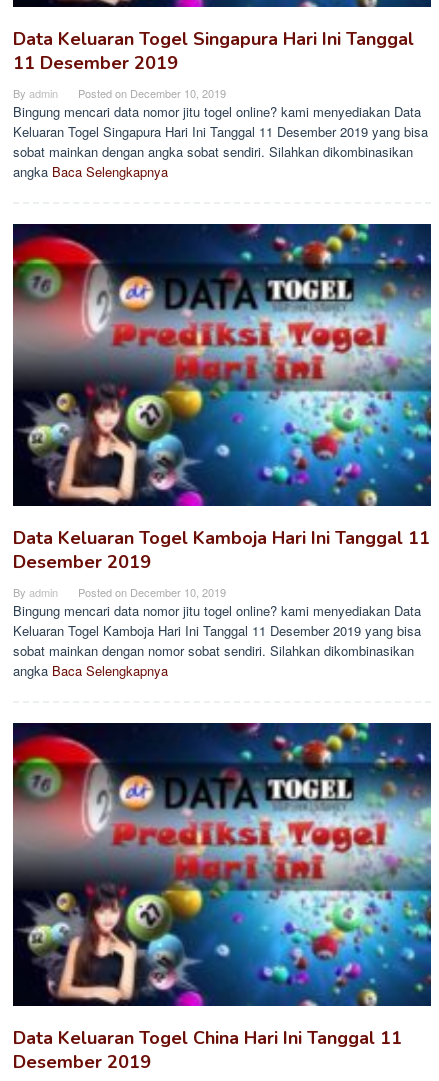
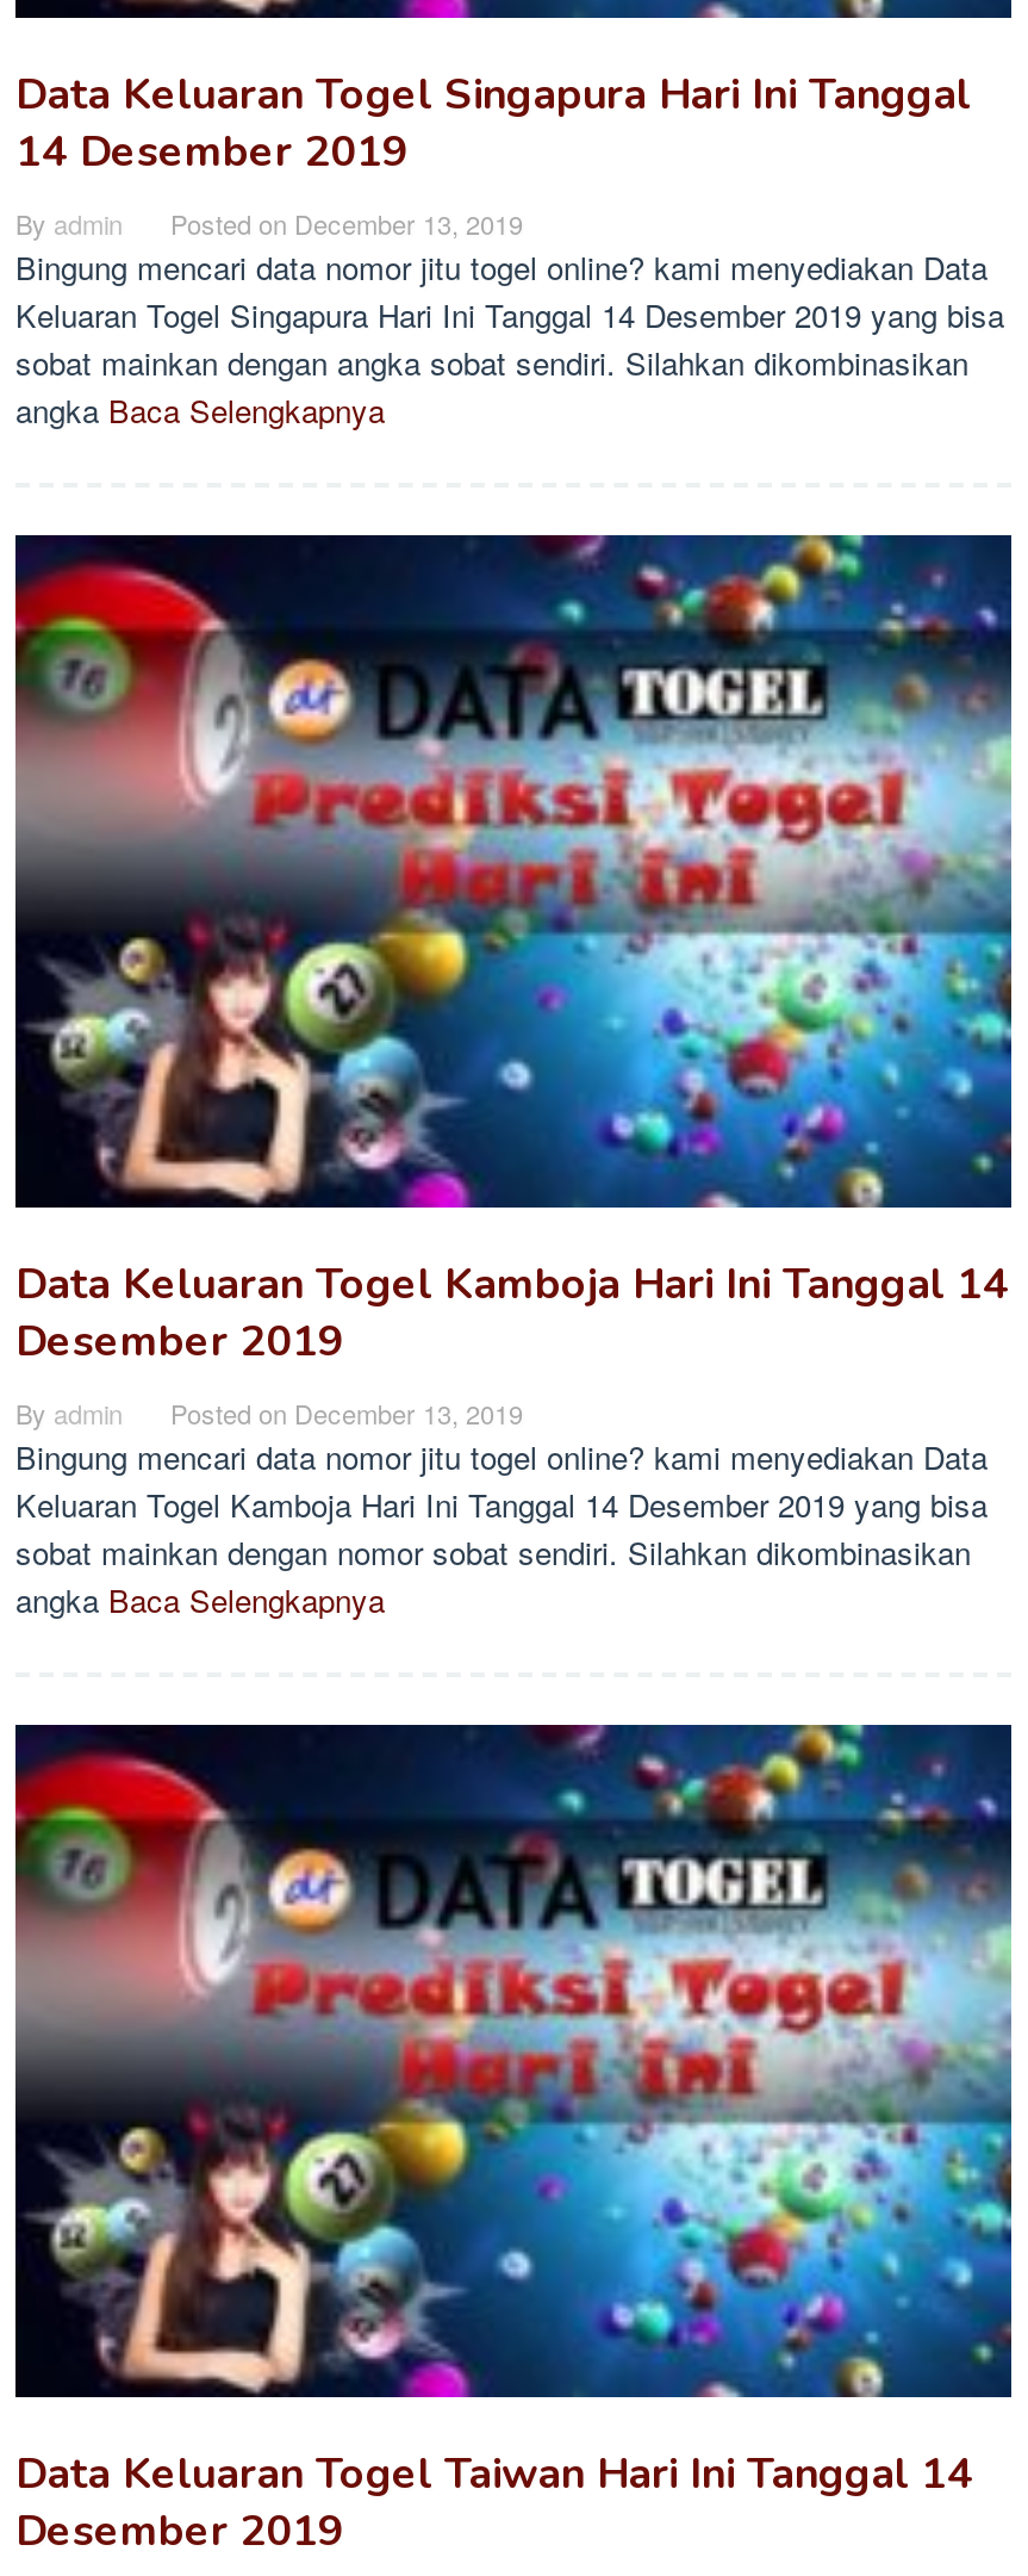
[13,51,178,75] 11 Desember 2019 -> [15,122,409,180] 14 Desember 2019
[78,85,226,101] Posted on December 10, 2019 -> [170,203,523,242] Posted on December 13, 2019
[13,122,428,141] Keluaran Togel Singapura Hari Ini Tanggal 11 Desember 2019 yang bisa -> [15,292,1004,337] Keluaran Togel Singapura Hari Ini Tanggal 14 Desember 2019 yang bisa
[13,526,430,550] Data Keluaran Togel Kamboja Hari Ini Tanggal 11 -> [15,1255,1009,1312] Data Keluaran Togel Kamboja Hari Ini Tanggal 14
[78,584,226,600] Posted on December 10, 2019 -> [170,1393,523,1431] Posted on December 13, 2019
[13,621,421,640] Keluaran Togel Kamboja Hari Ini Tanggal 11 Desember 2019 yang bisa -> [15,1481,987,1527] Keluaran Togel Kamboja Hari Ini Tanggal 14 Desember 2019 yang bisa
[13,1025,402,1049] Data Keluaran Togel China Hari Ini Tanggal 11 -> [15,2445,973,2502] Data Keluaran Togel Taiwan Hari Ini Tanggal 14

